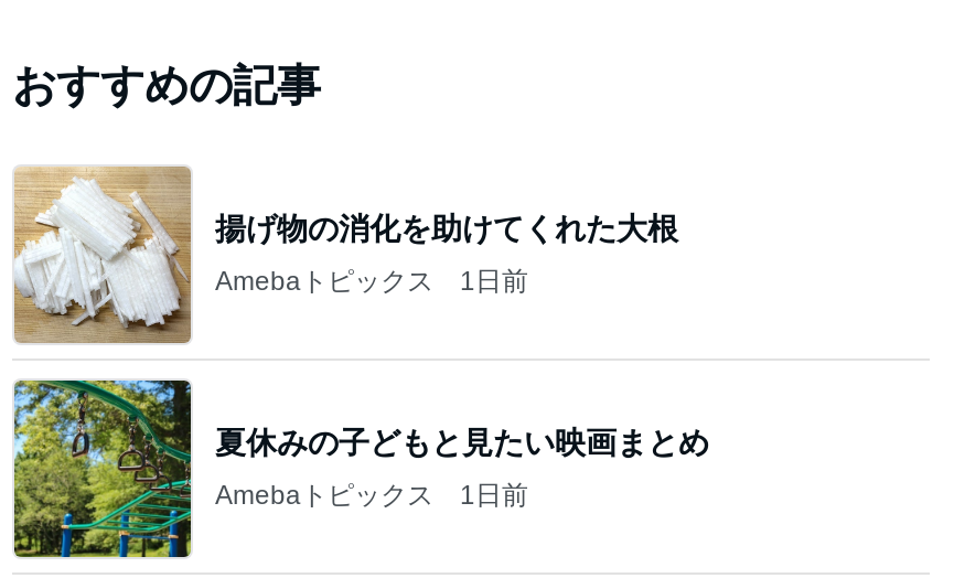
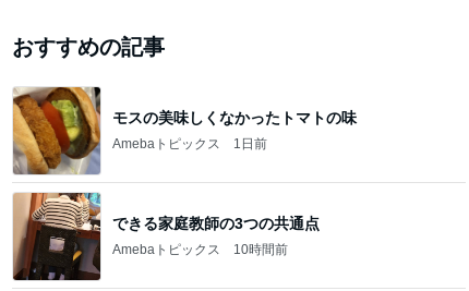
[14,164,678,345] [image] | 揚げ物の消化を助けてくれた大根 -> [12,86,357,174] [image] | モスの美味しくなかったトマトの味
[12,378,709,559] [image] | 夏休みの子どもと見たい映画まとめ -> [12,192,320,281] [image] | できる家庭教師の3つの共通点
[215,479,528,510] Amebaトピックス 1日前 -> [112,241,288,257] Amebaトピックス 10時間前

